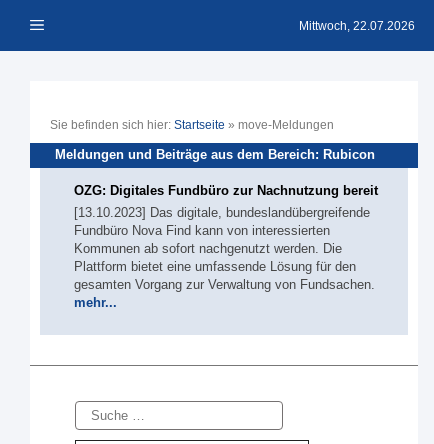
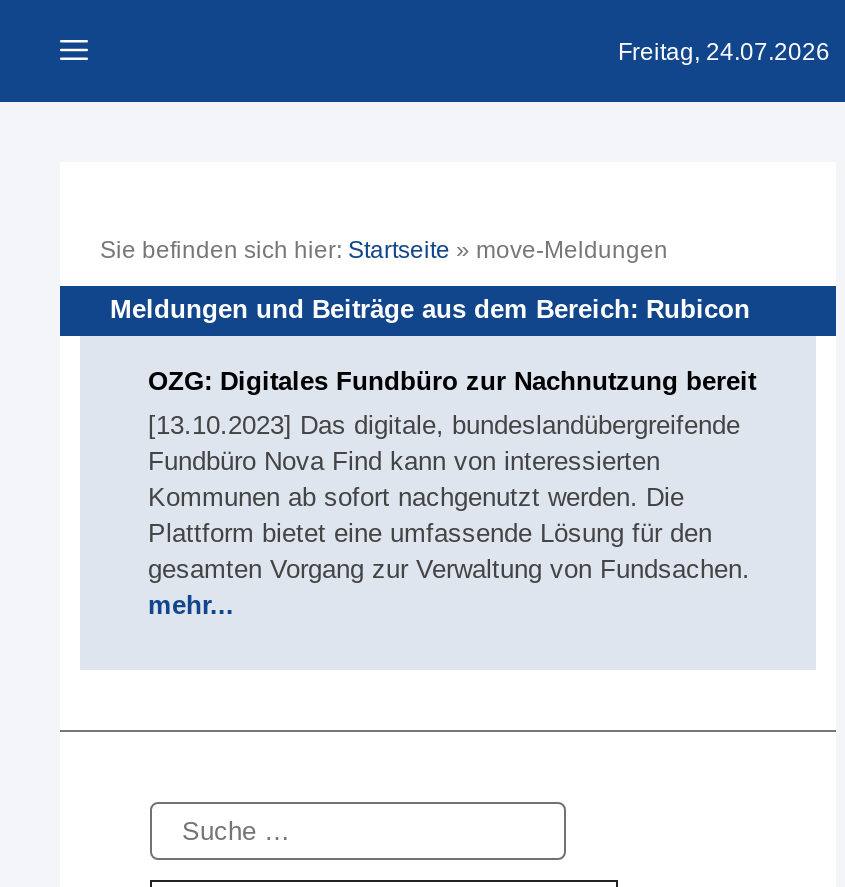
[299,18,415,32] Mittwoch, 22.07.2026 -> [618,37,830,65] Freitag, 24.07.2026

